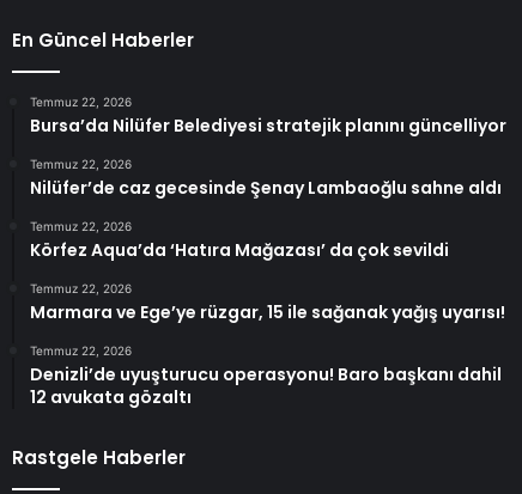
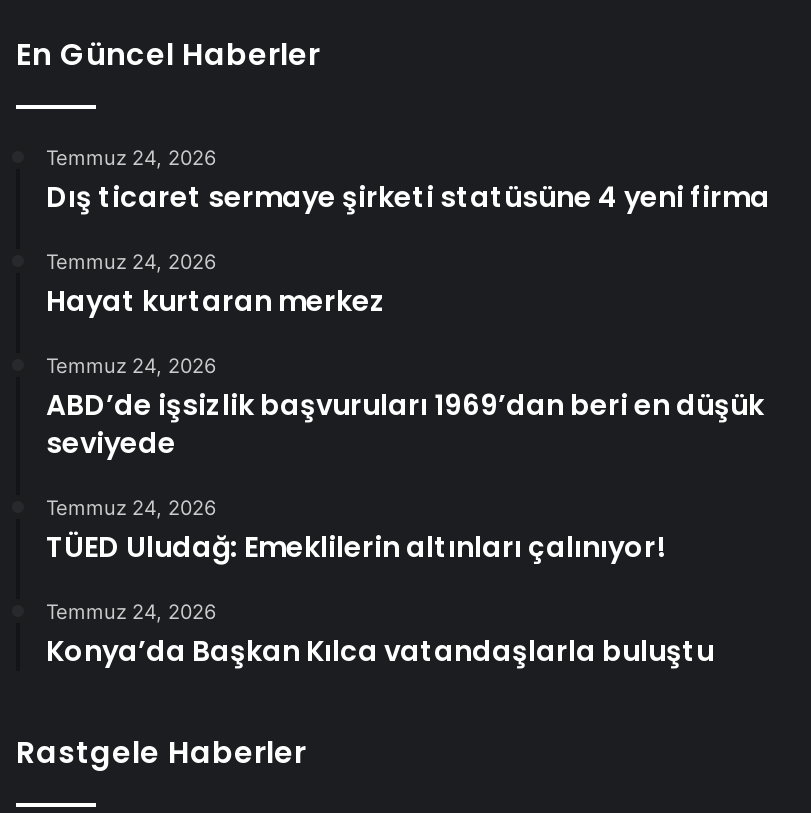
[30,94,506,138] Temmuz 22, 2026 | Bursa’da Nilüfer Belediyesi stratejik planını güncelliyor -> [46,145,770,217] Temmuz 24, 2026 | Dış ticaret sermaye şirketi statüsüne 4 yeni firma
[30,157,502,200] Temmuz 22, 2026 | Nilüfer’de caz gecesinde Şenay Lambaoğlu sahne aldı -> [46,249,386,321] Temmuz 24, 2026 | Hayat kurtaran merkez
[30,219,449,262] Temmuz 22, 2026 | Körfez Aqua’da ‘Hatıra Mağazası’ da çok sevildi -> [46,353,764,463] Temmuz 24, 2026 | ABD’de işsizlik başvuruları 1969’dan beri en düşük | seviyede
[30,281,505,324] Temmuz 22, 2026 | Marmara ve Ege’ye rüzgar, 15 ile sağanak yağış uyarısı! -> [46,495,664,567] Temmuz 24, 2026 | TÜED Uludağ: Emeklilerin altınları çalınıyor!
[30,343,502,409] Temmuz 22, 2026 | Denizli’de uyuşturucu operasyonu! Baro başkanı dahil | 12 avukata gözaltı -> [46,599,714,671] Temmuz 24, 2026 | Konya’da Başkan Kılca vatandaşlarla buluştu

